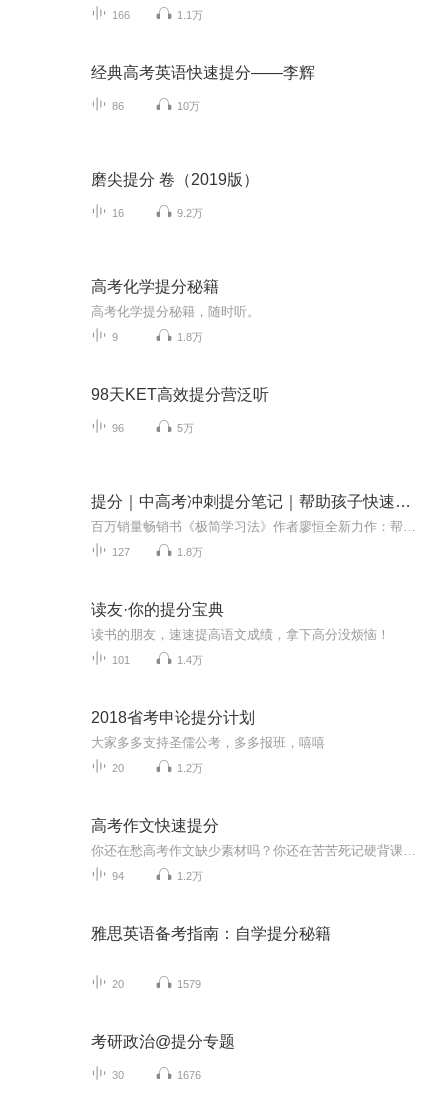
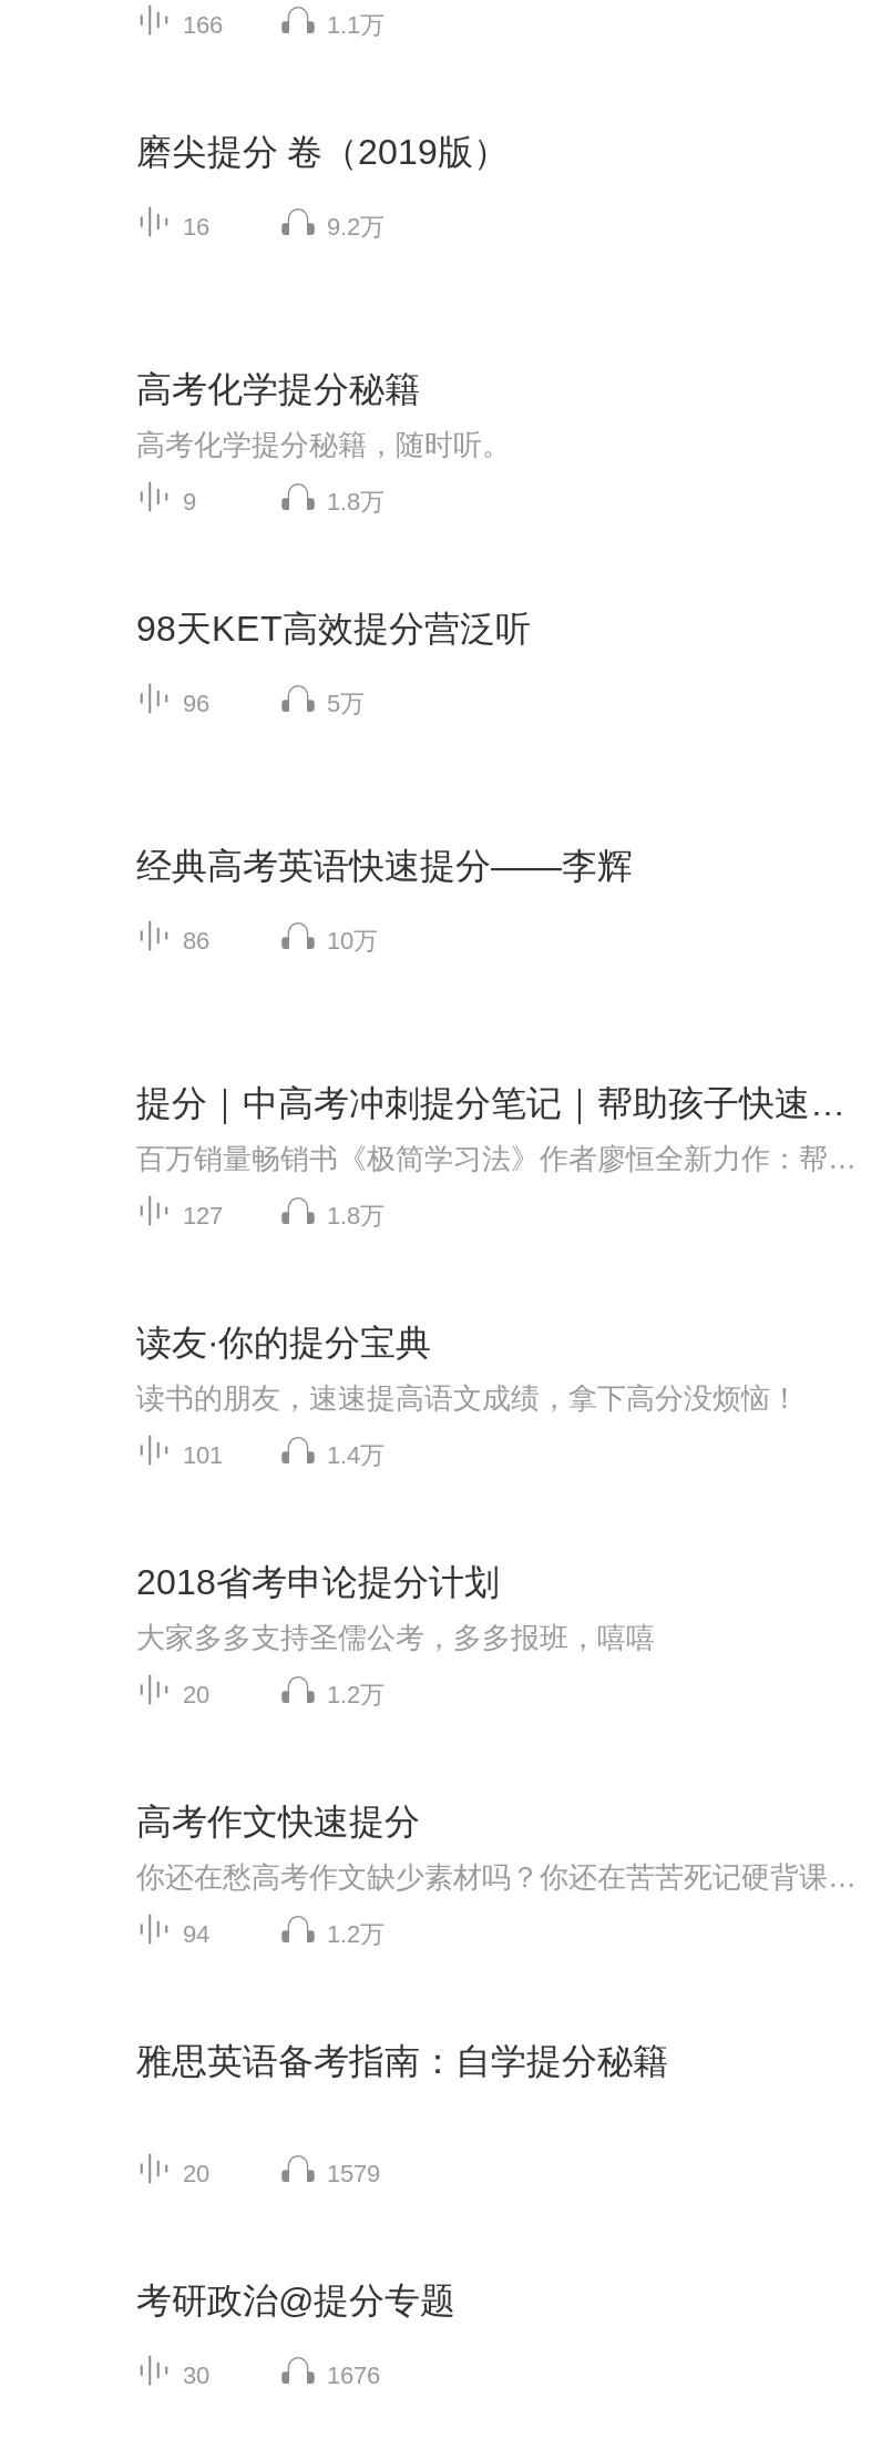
moved [91,64,315,112] -> [136,847,633,953]: 经典高考英语快速提分——李辉 | 86 | 10万
moved [91,171,269,434] -> [136,133,531,716]: 磨尖提分 卷（2019版） | 16 | 9.2万 | ... | 96 | 5万

